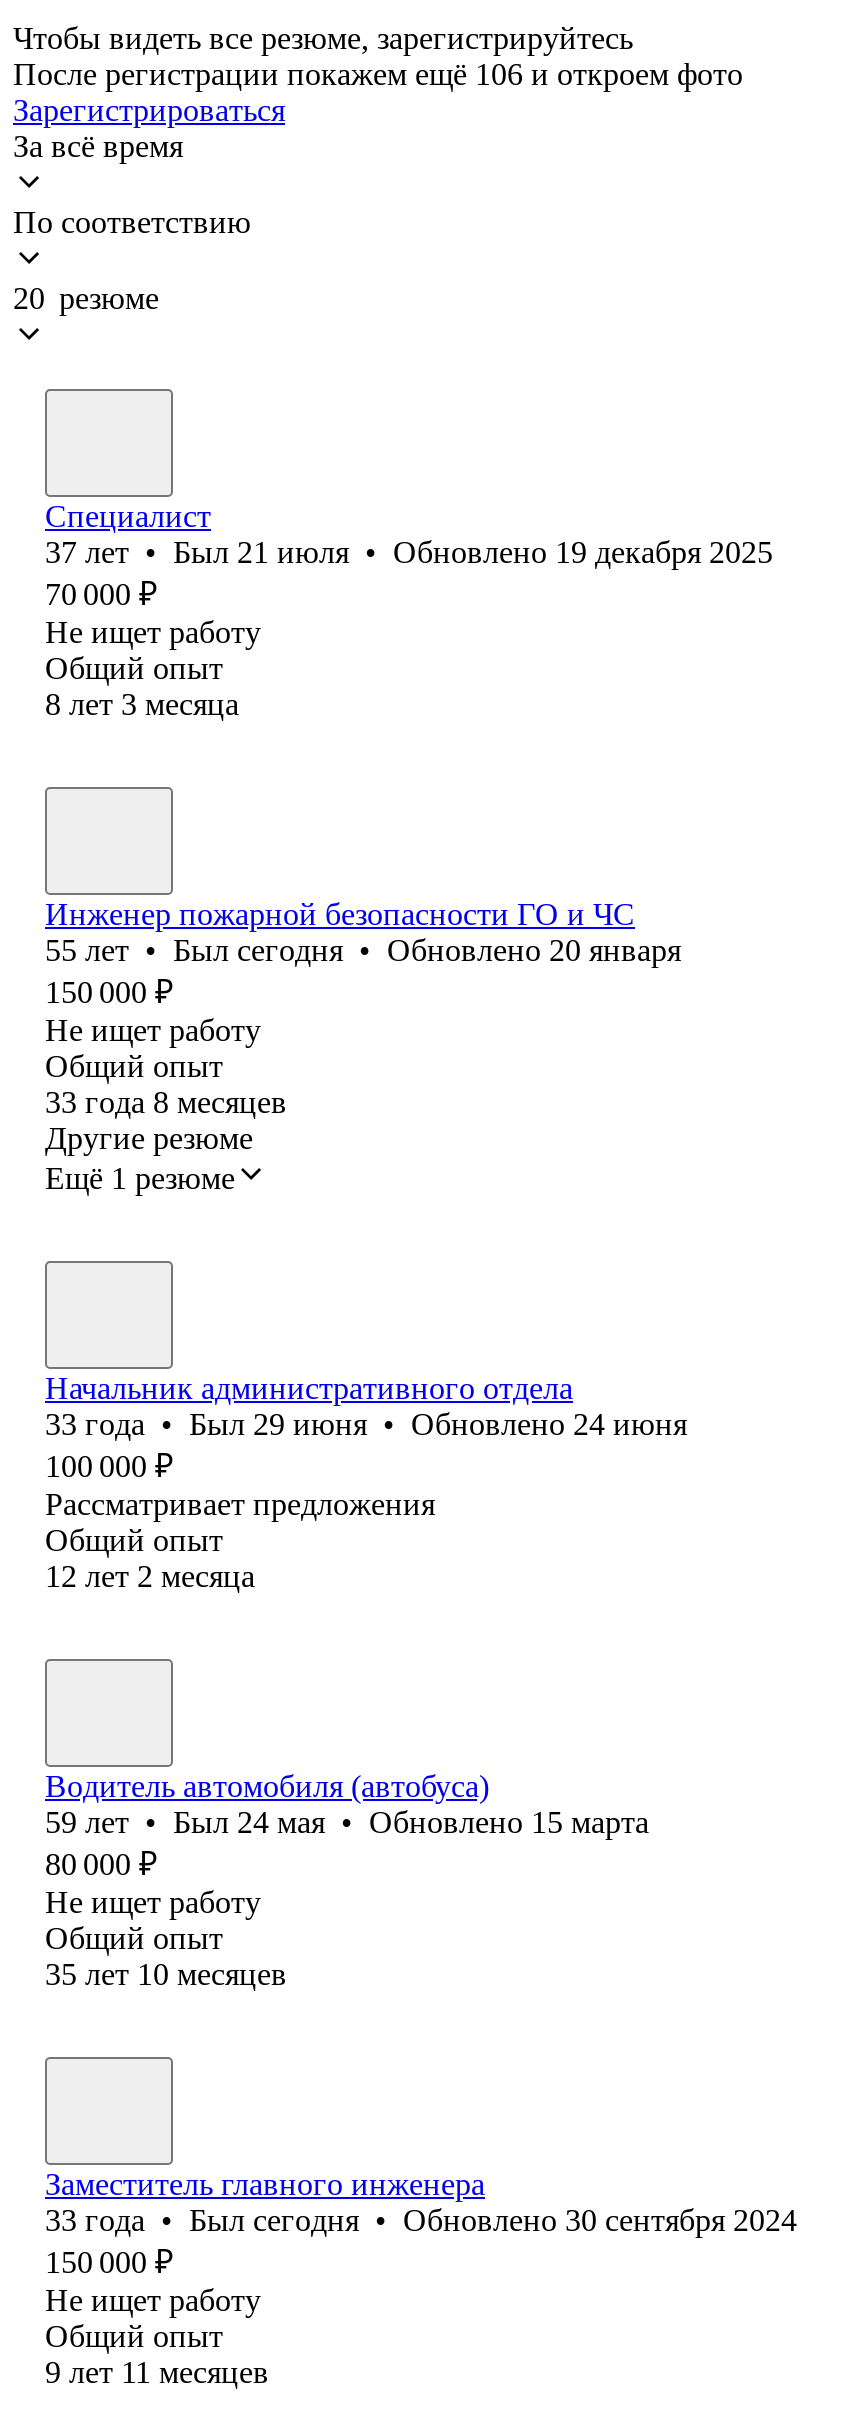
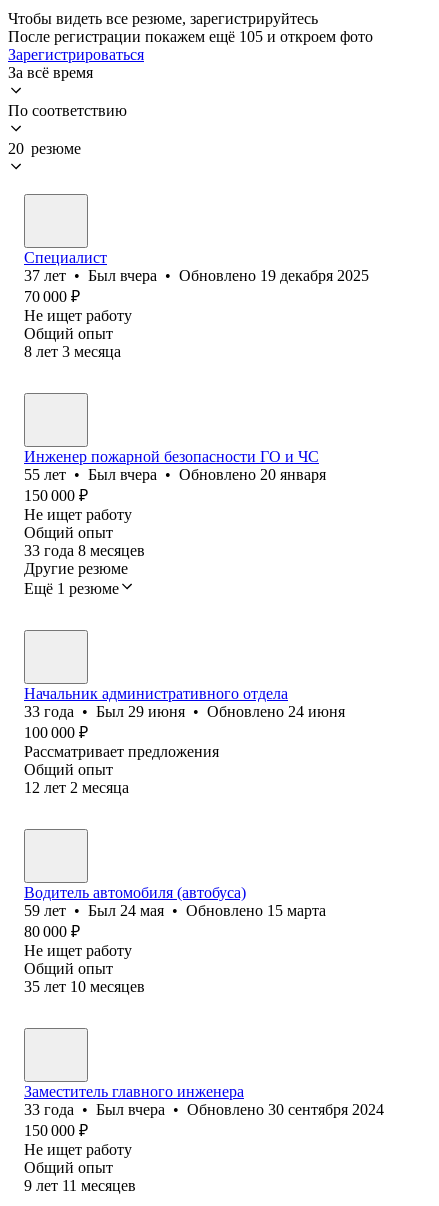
[13,57,743,91] После регистрации покажем ещё 106 и откроем фото -> [8,28,373,45] После регистрации покажем ещё 105 и откроем фото
[45,535,773,569] 37 лет • Был 21 июля • Обновлено 19 декабря 2025 -> [24,267,369,284] 37 лет • Был вчера • Обновлено 19 декабря 2025
[45,933,681,967] 55 лет • Был сегодня • Обновлено 20 января -> [24,466,326,483] 55 лет • Был вчера • Обновлено 20 января
[45,2203,797,2237] 33 года • Был сегодня • Обновлено 30 сентября 2024 -> [24,1101,384,1118] 33 года • Был вчера • Обновлено 30 сентября 2024

